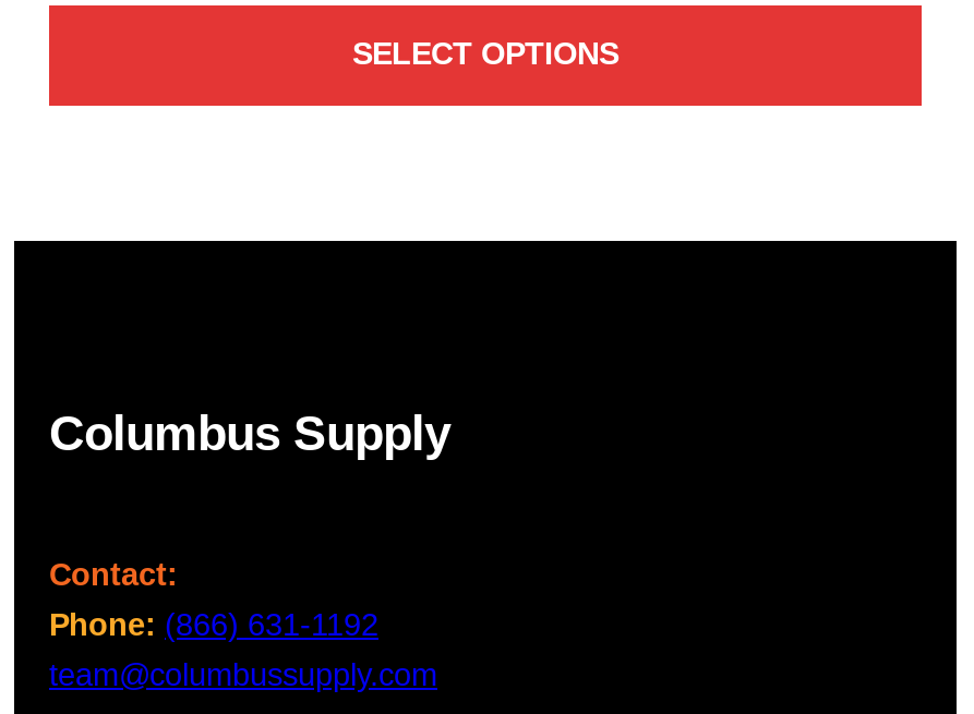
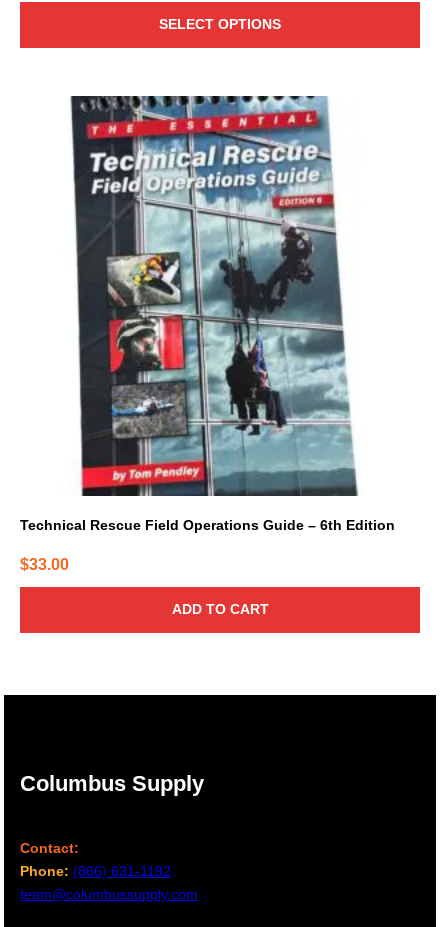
none -> [20,95,395,617] [image] | Technical Rescue Field Operations Guide – 6th Edition | $33.00 | ADD TO CART

